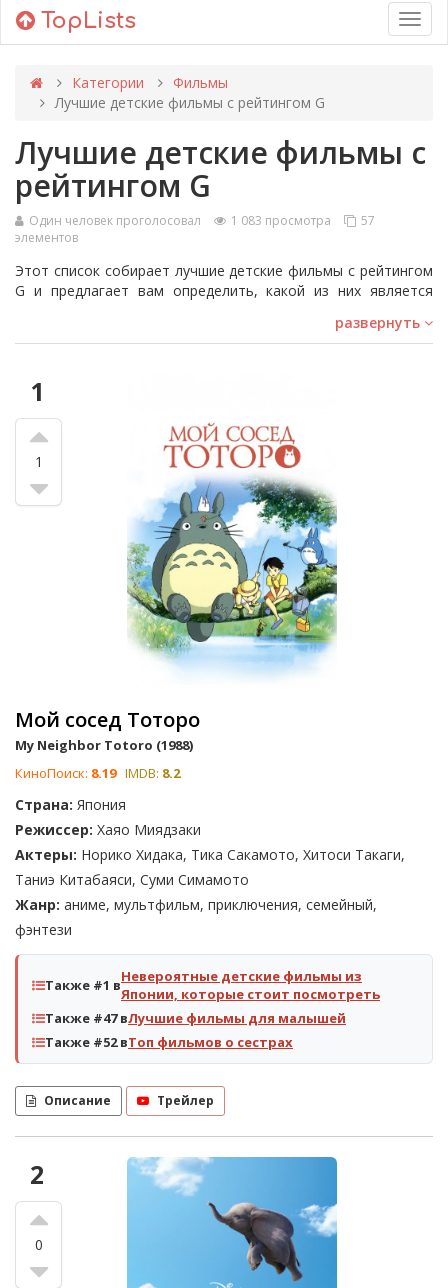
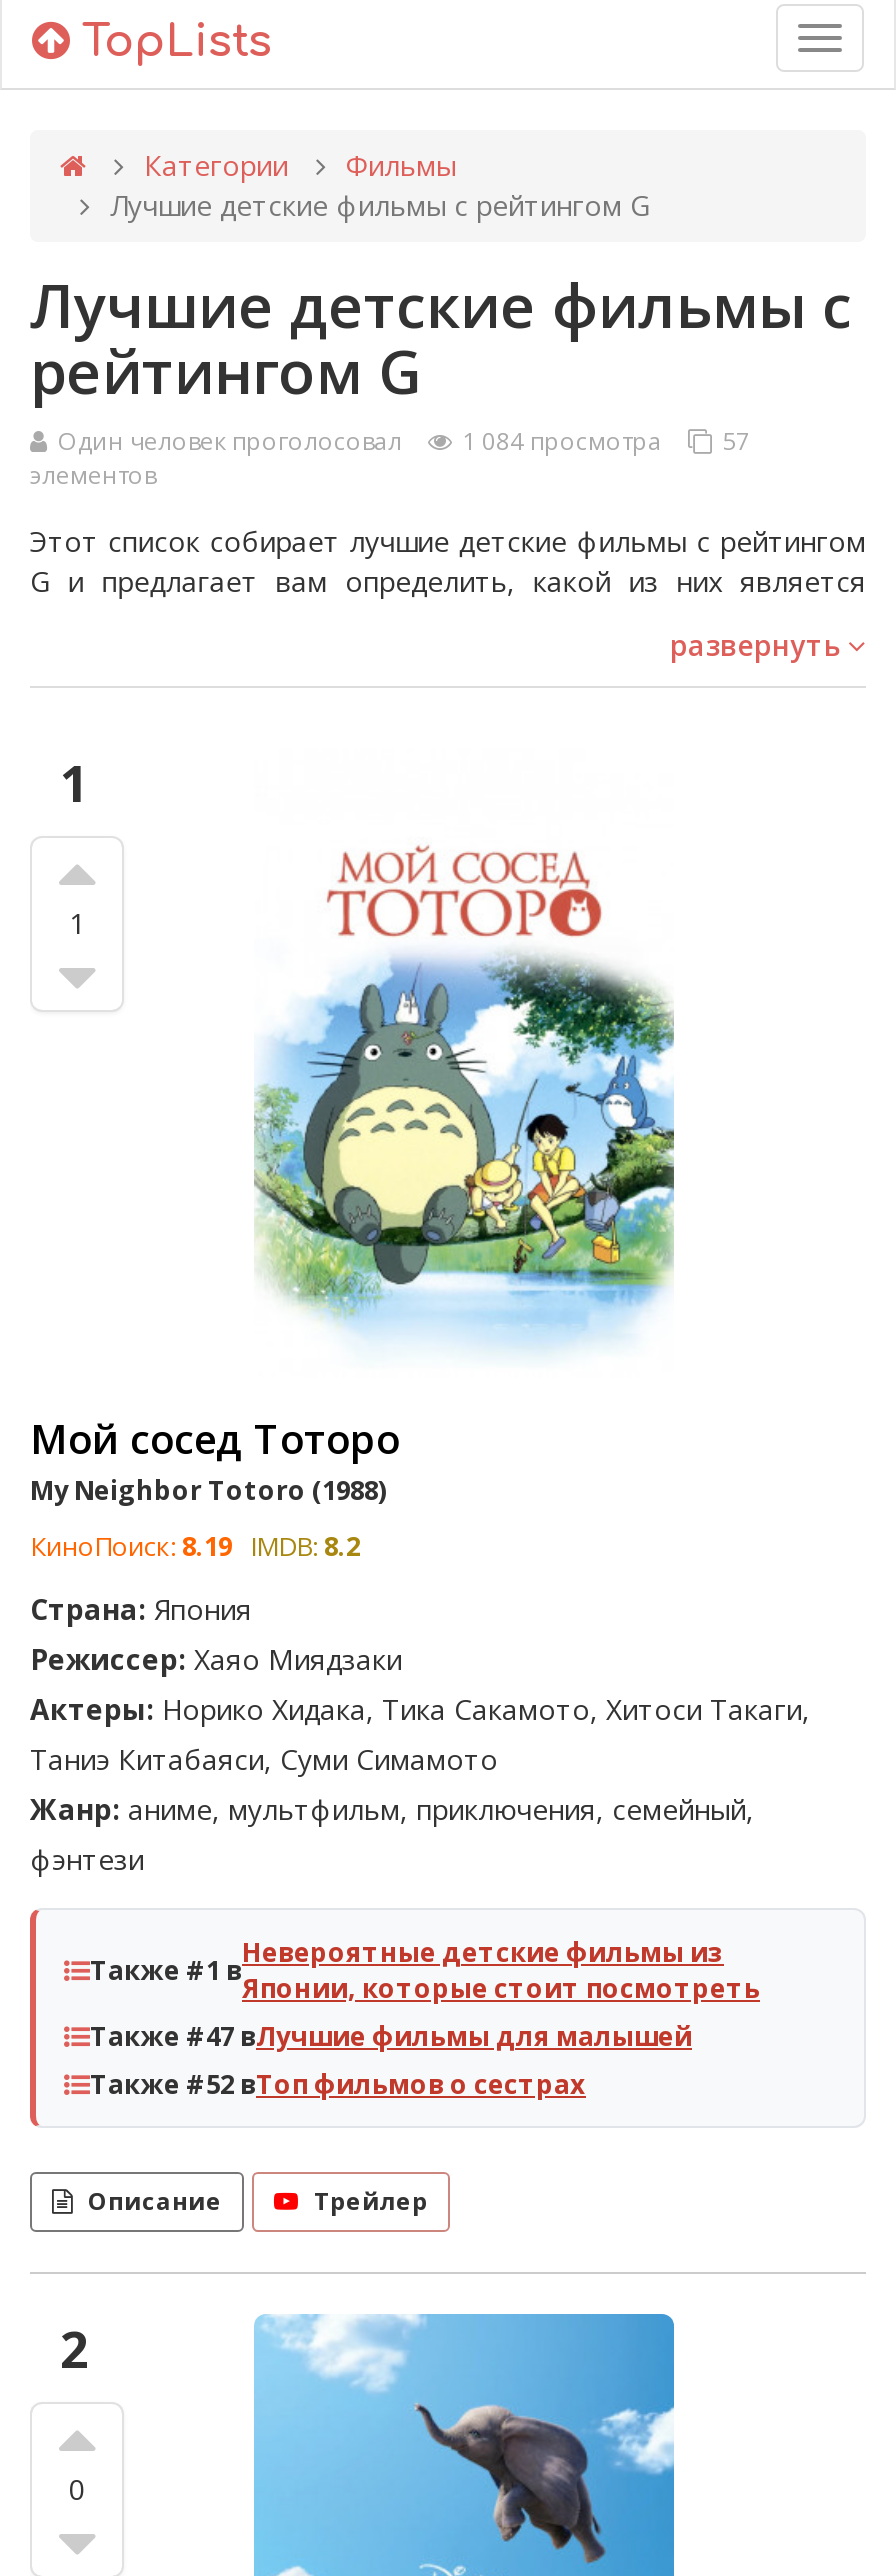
[26,212,375,229] Один человек проголосовал 1 083 просмотра 57 -> [52,424,750,458] Один человек проголосовал 1 084 просмотра 57

